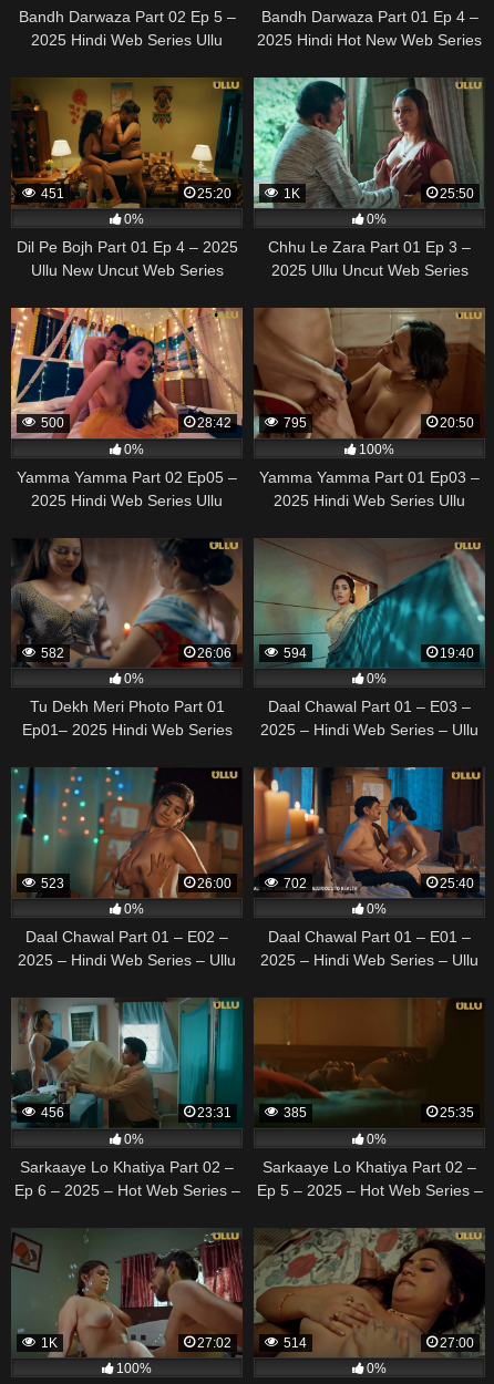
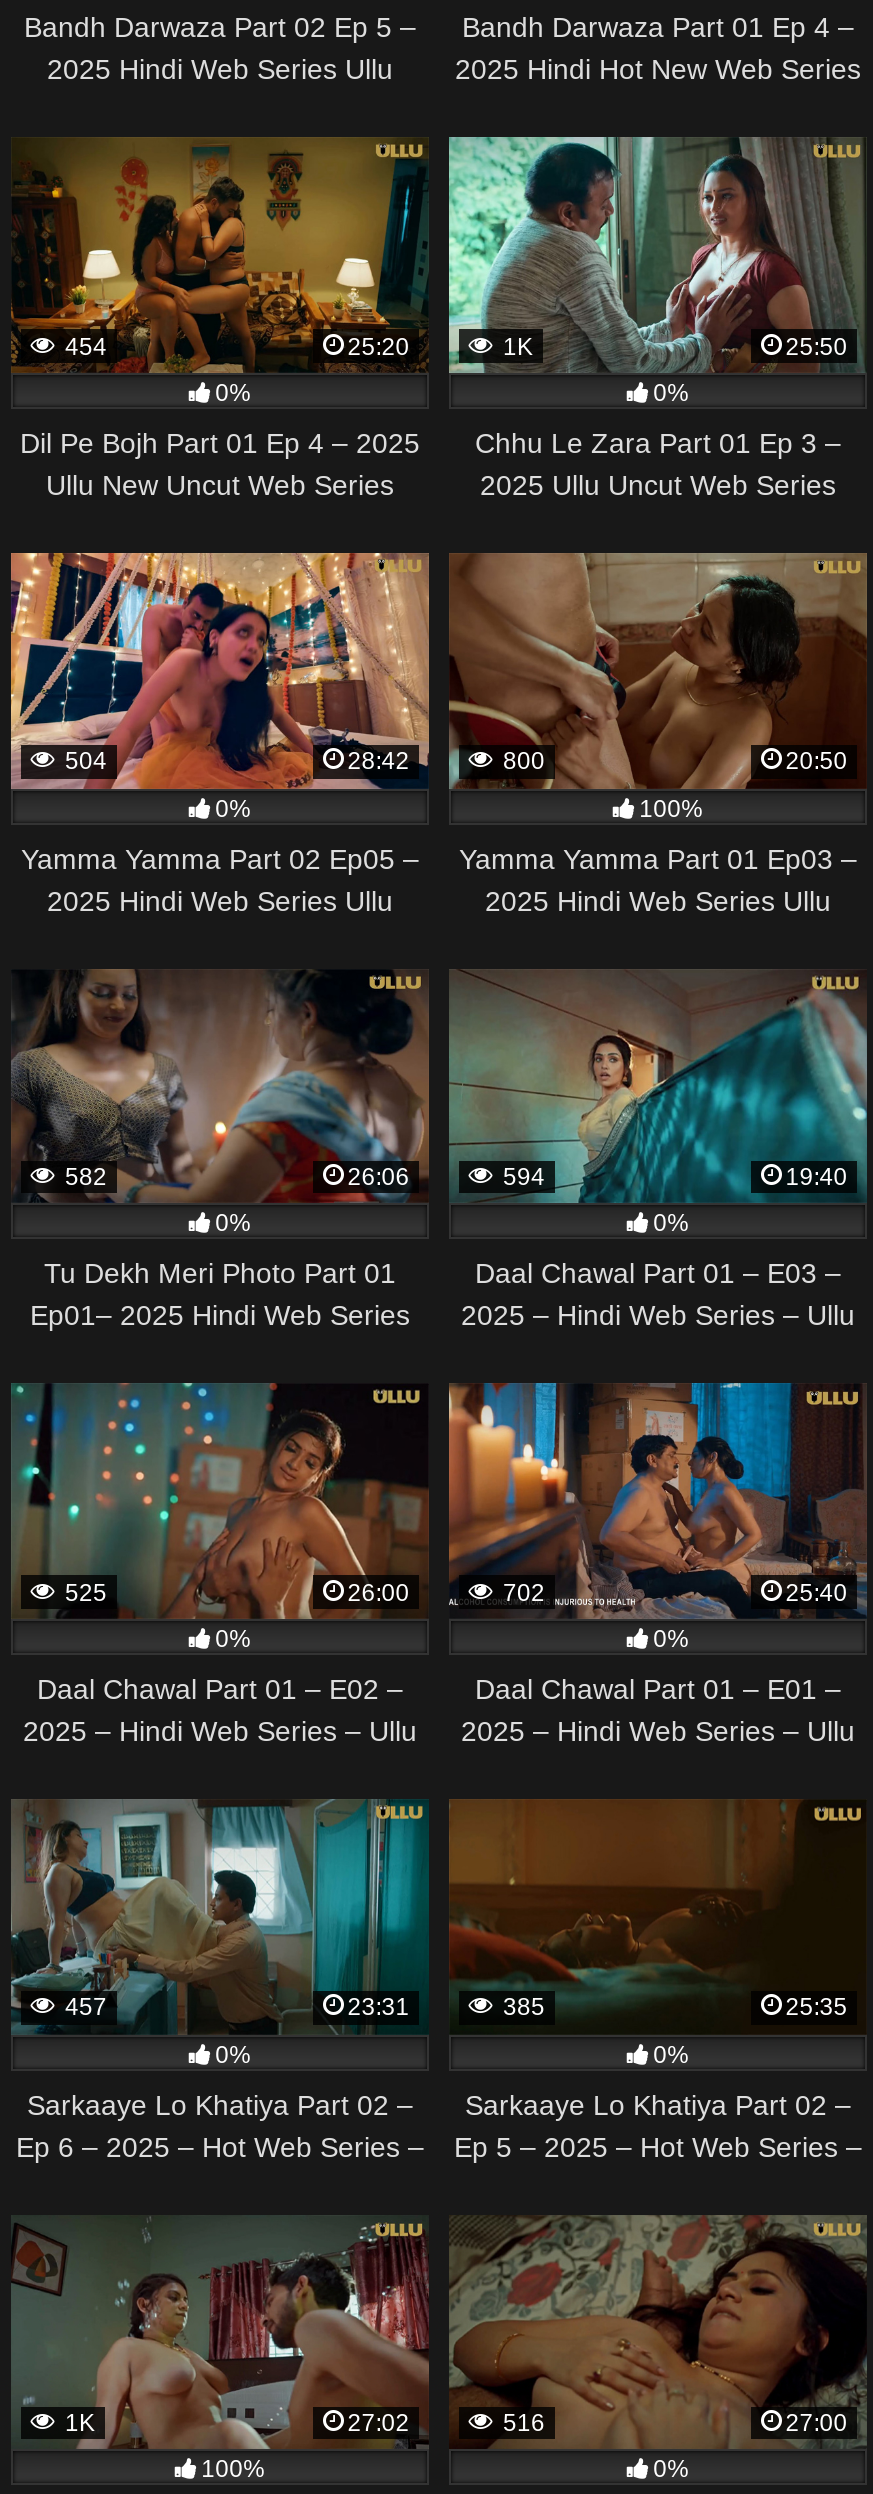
[38,185,64,201] 451 -> [59,332,107,360] 454
[38,415,64,431] 500 -> [59,747,107,775] 504
[280,415,307,431] 795 -> [497,747,545,775] 800
[38,875,64,891] 523 -> [59,1578,107,1606] 525
[38,1105,64,1121] 456 -> [59,1994,107,2022] 457
[280,1335,307,1351] 514 -> [497,2409,545,2437] 516

